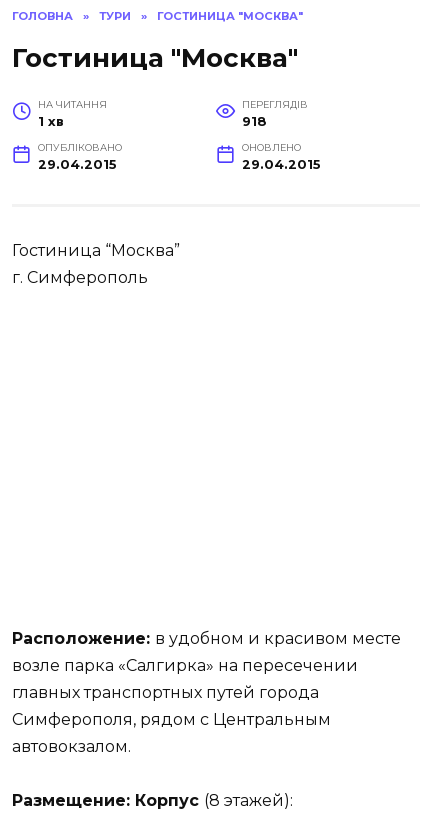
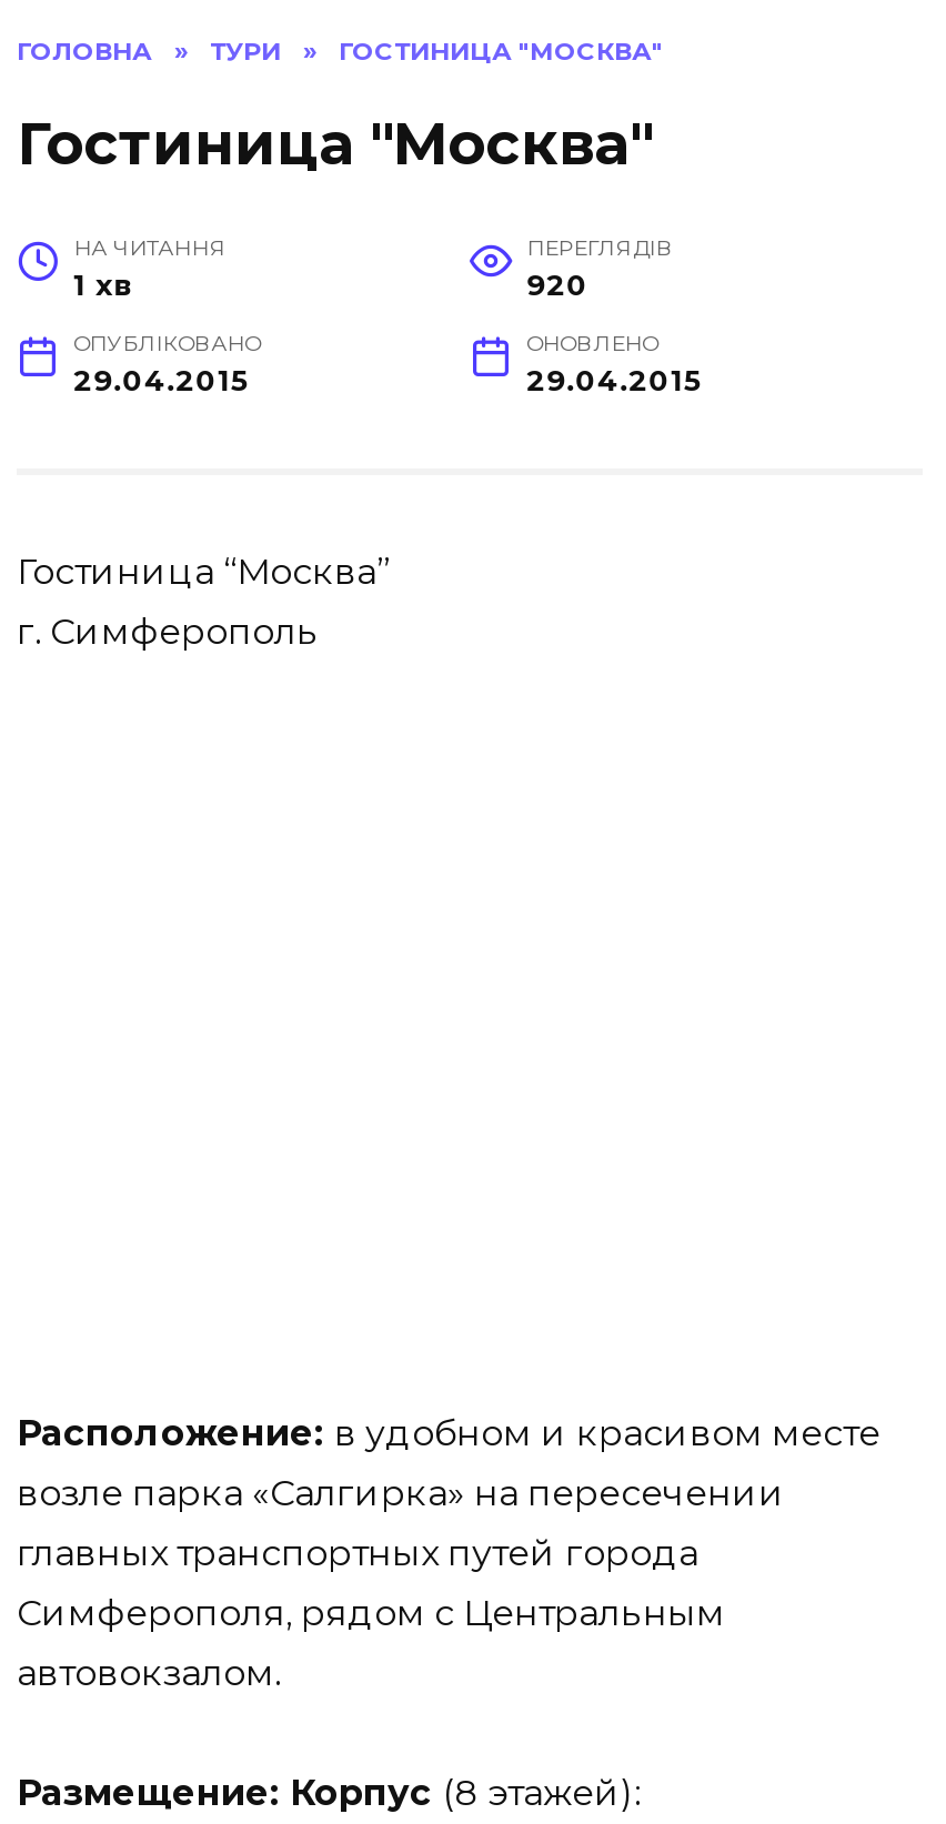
[242,114,267,129] 918 -> [527,270,589,303] 920

